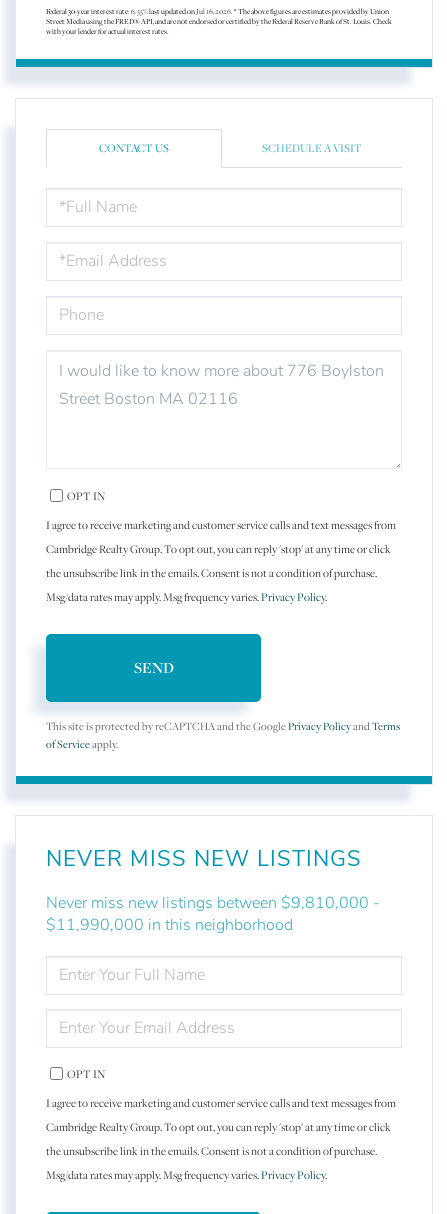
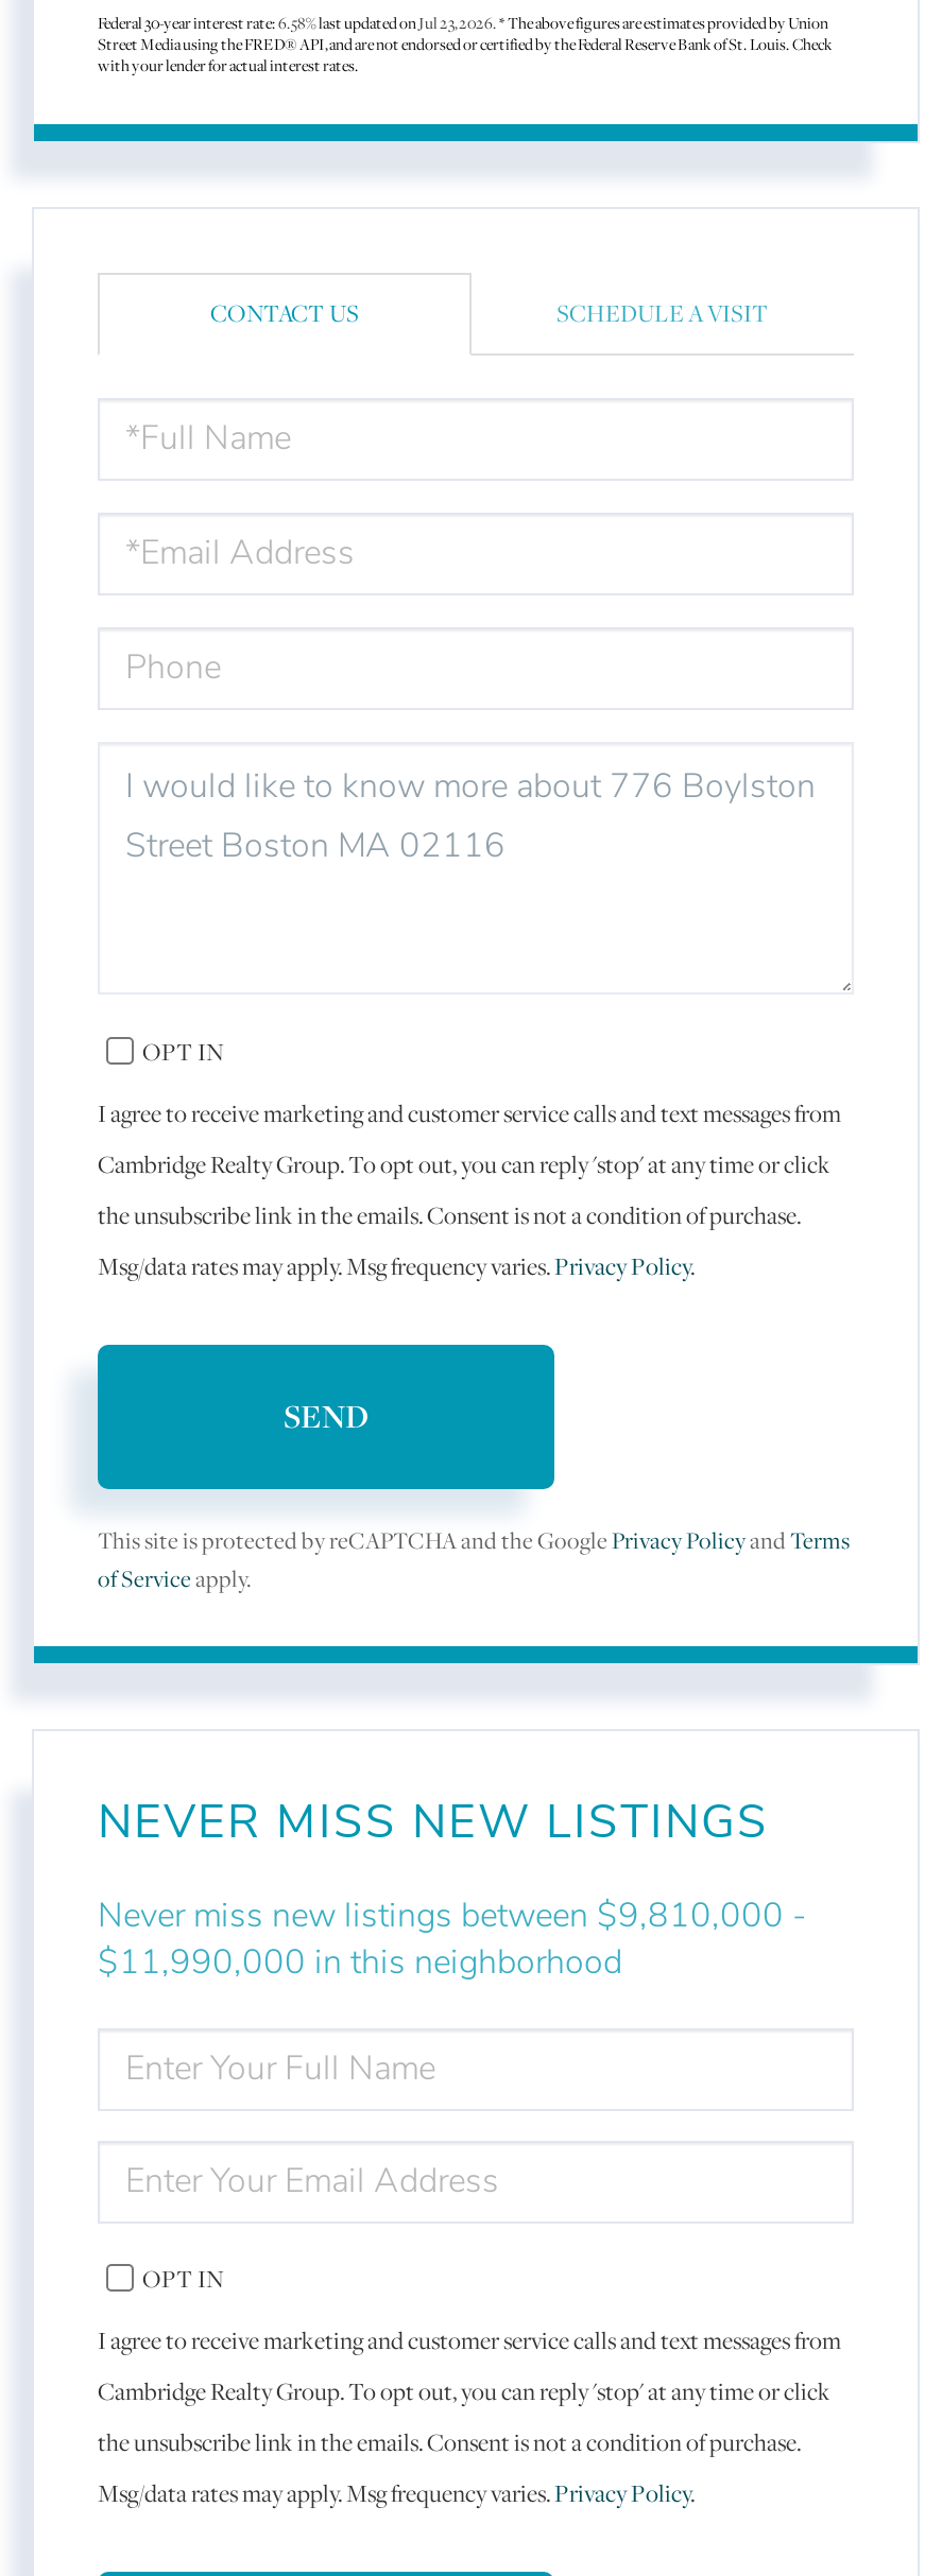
[46,6,389,17] Federal 30-year interest rate: 6.55% last updated on Jul 16, 2026. * The above figures are estimates provided by Union -> [98,11,828,34] Federal 30-year interest rate: 6.58% last updated on Jul 23, 2026. * The above figures are estimates provided by Union

